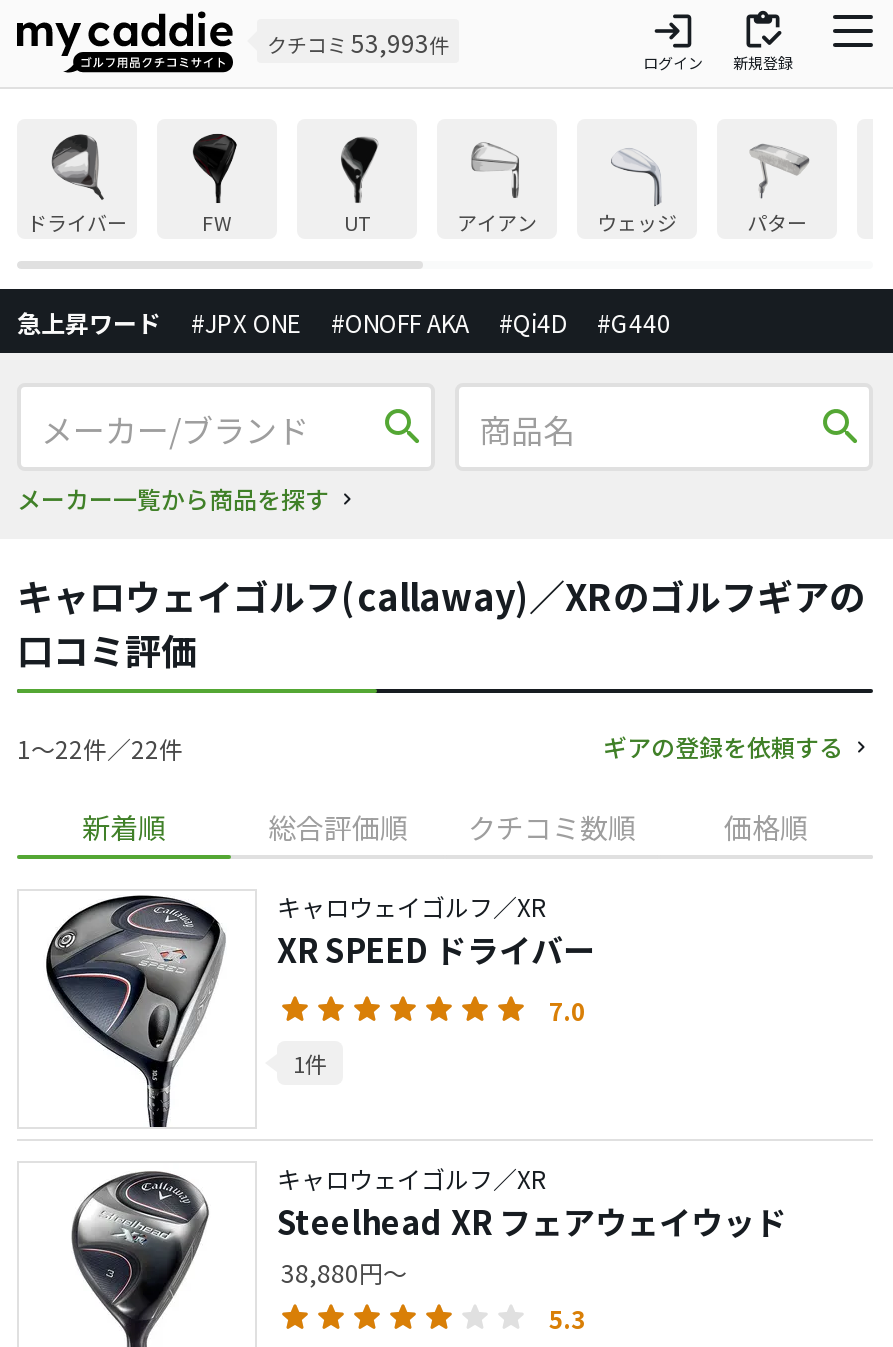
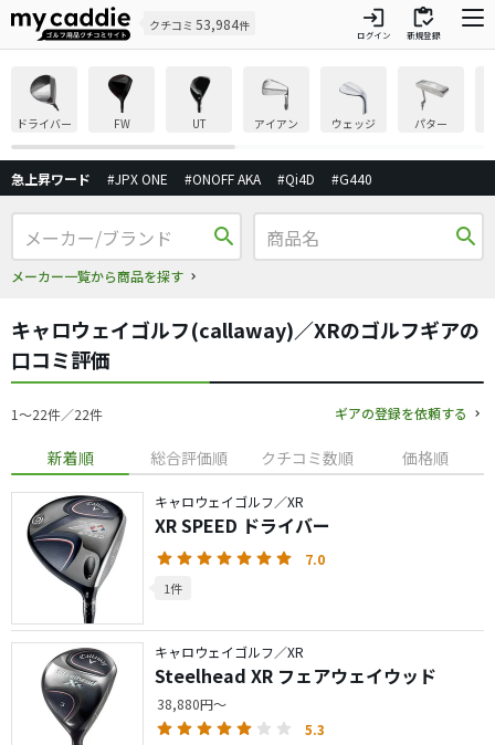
[267,25,449,59] クチコミ53,993件 -> [149,14,250,33] クチコミ53,984件

